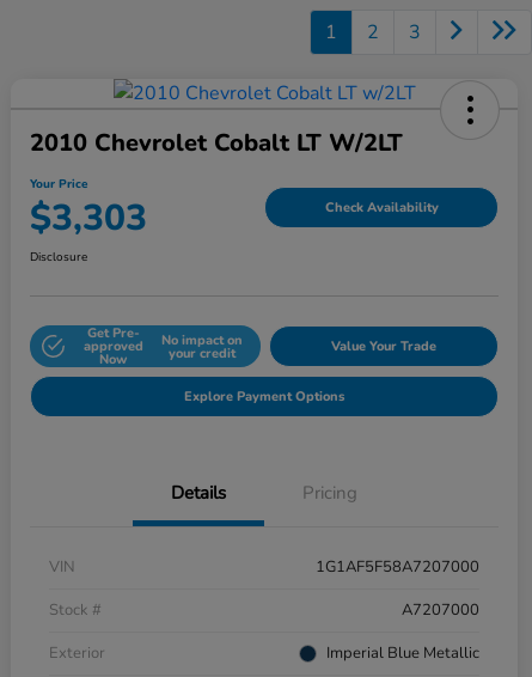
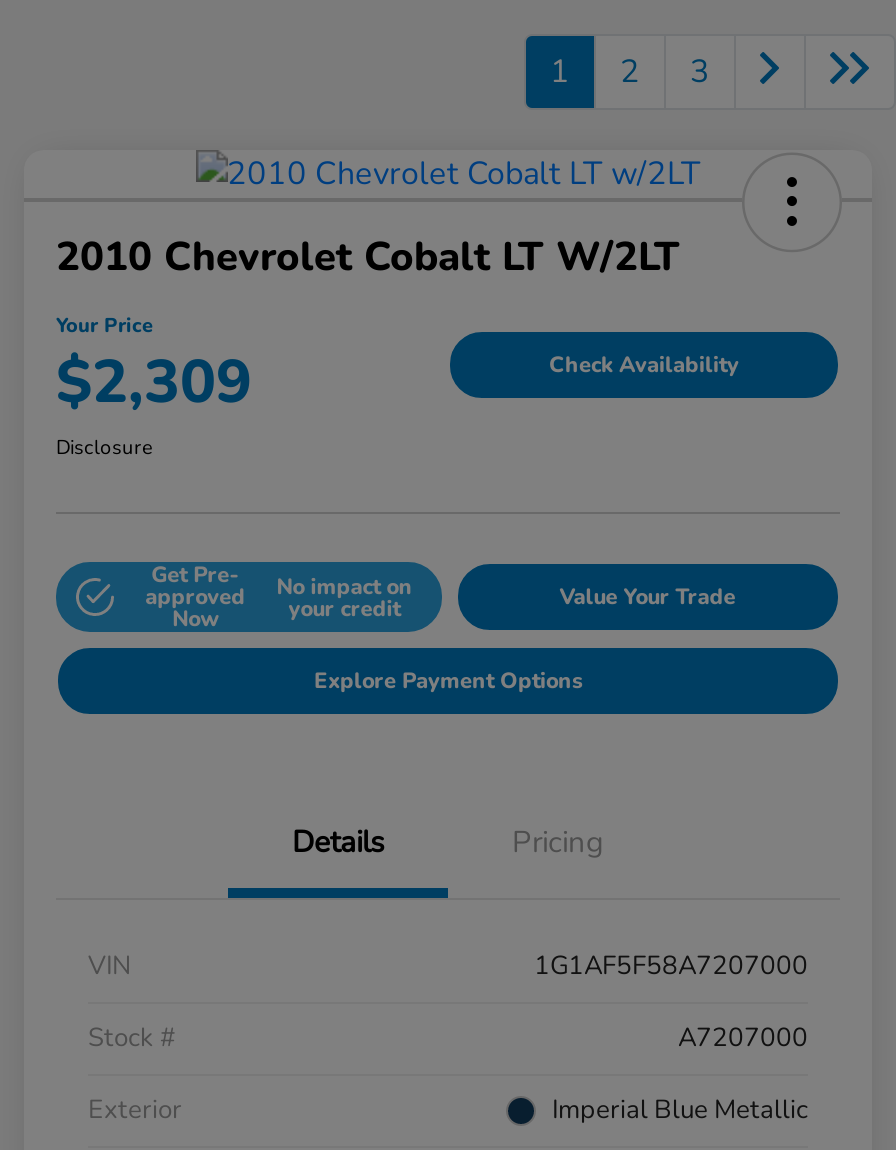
[30,194,147,243] $3,303 -> [56,342,252,424] $2,309

